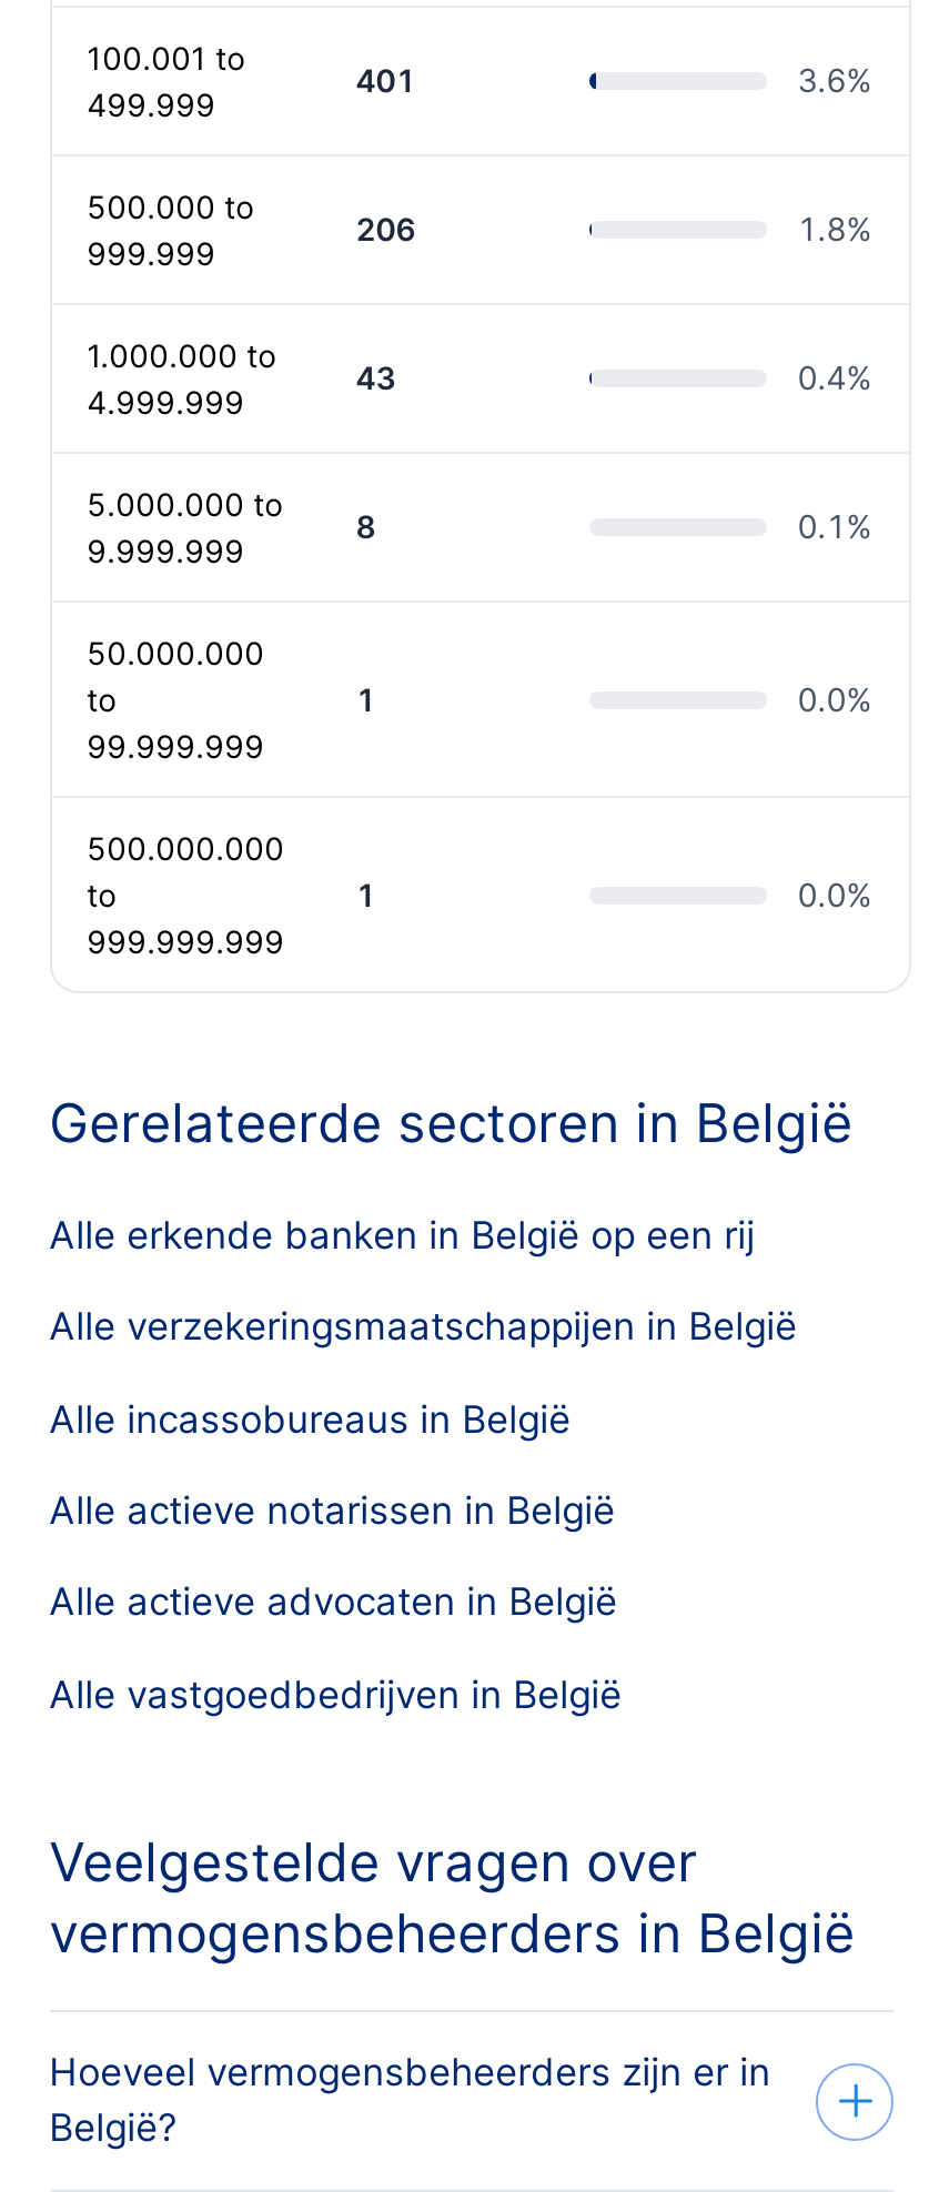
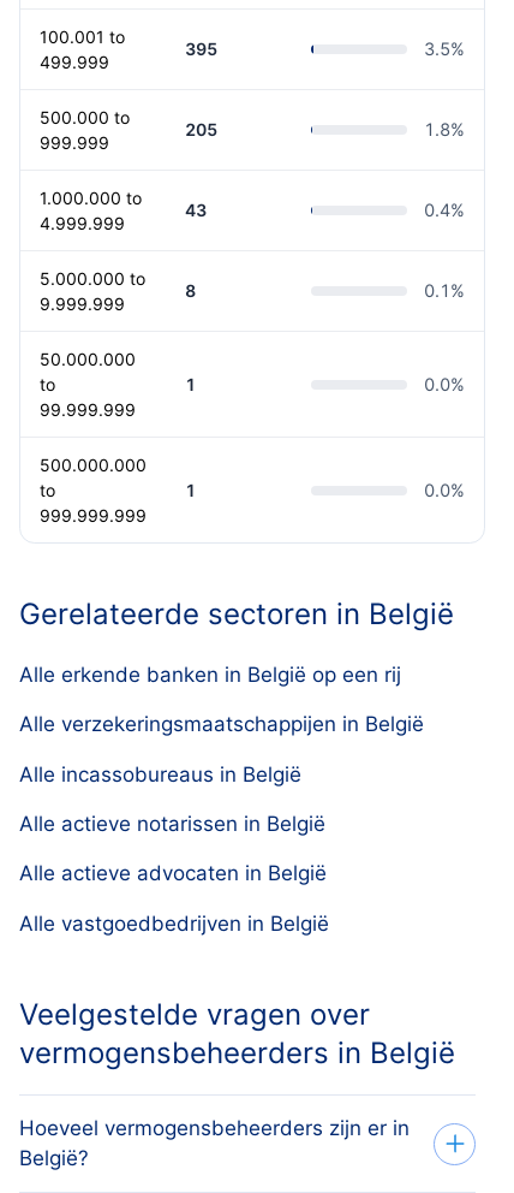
[356,61,416,99] 401 -> [185,39,217,59] 395
[797,61,873,99] 3.6% -> [424,39,464,59] 3.5%
[356,210,416,248] 206 -> [185,119,217,140] 205

